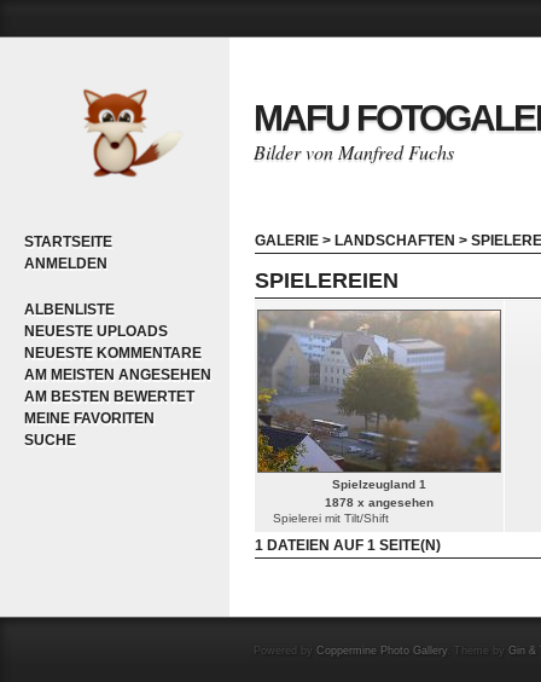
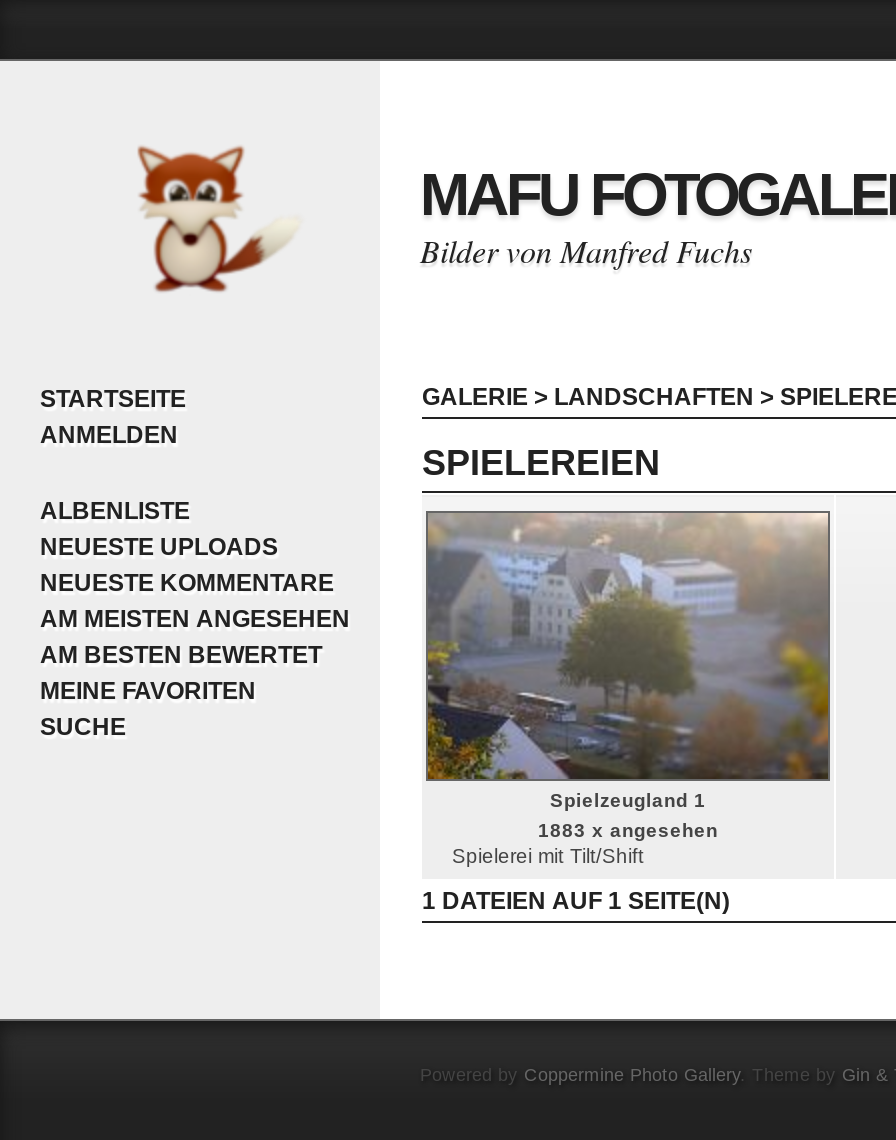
[325,496,434,509] 1878 x angesehen -> [538,819,718,841] 1883 x angesehen

